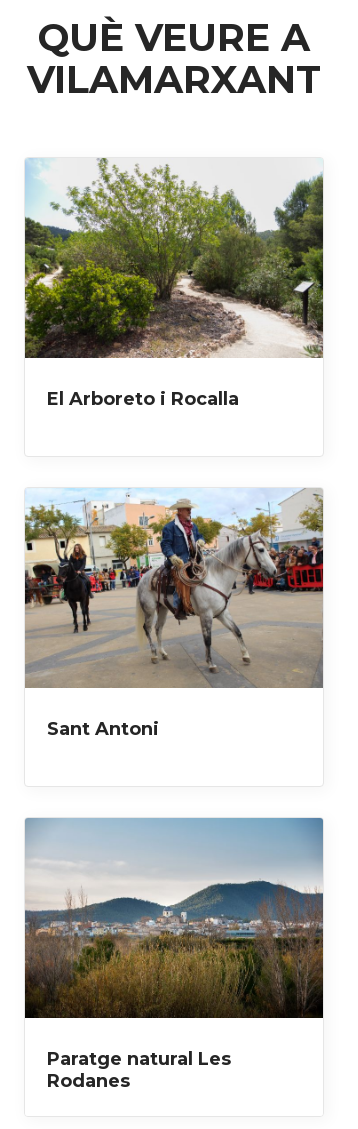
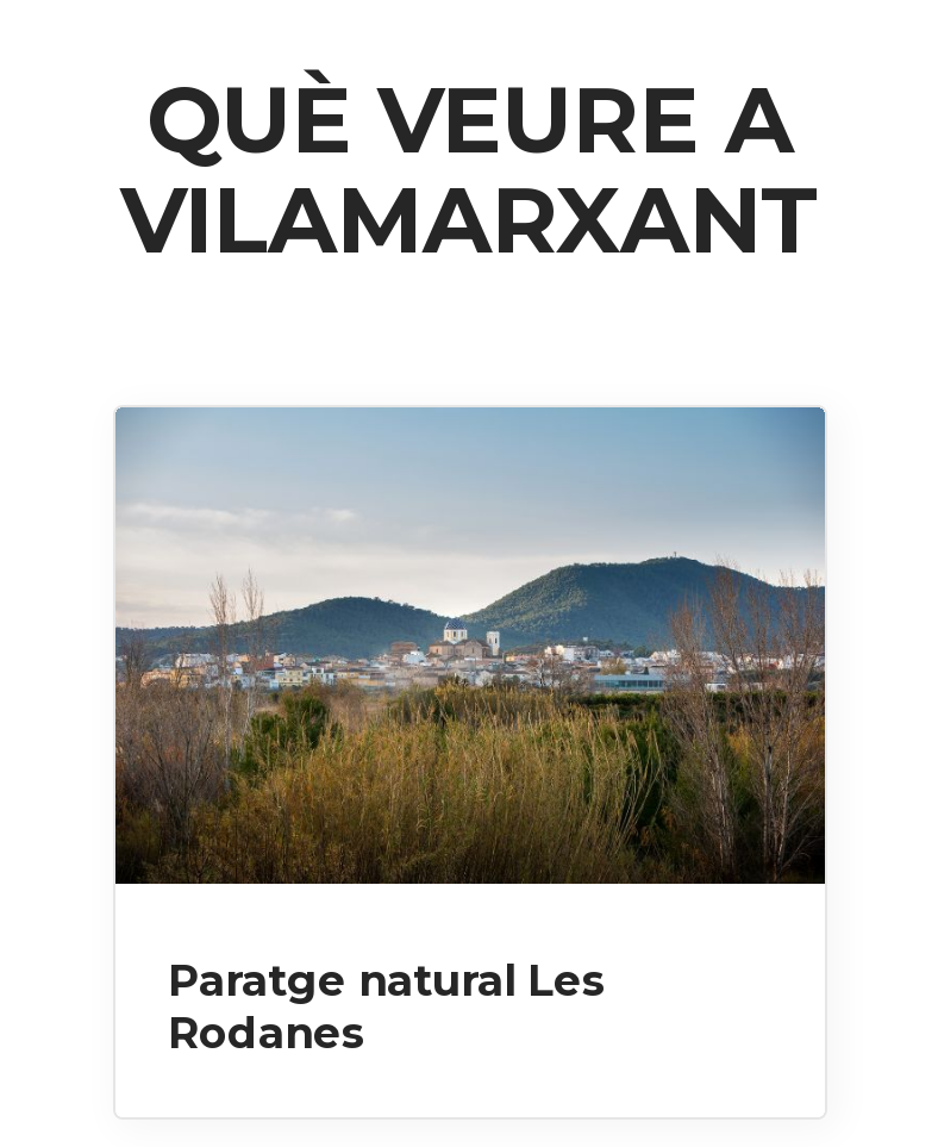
[24,158,324,409] [image] | El Arboreto i Rocalla -> none
[24,487,324,739] [image] | Sant Antoni -> none

